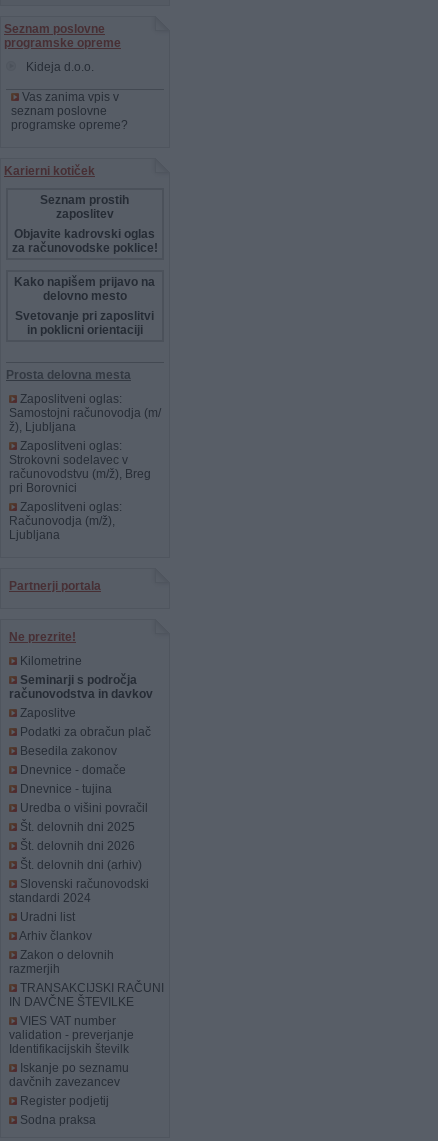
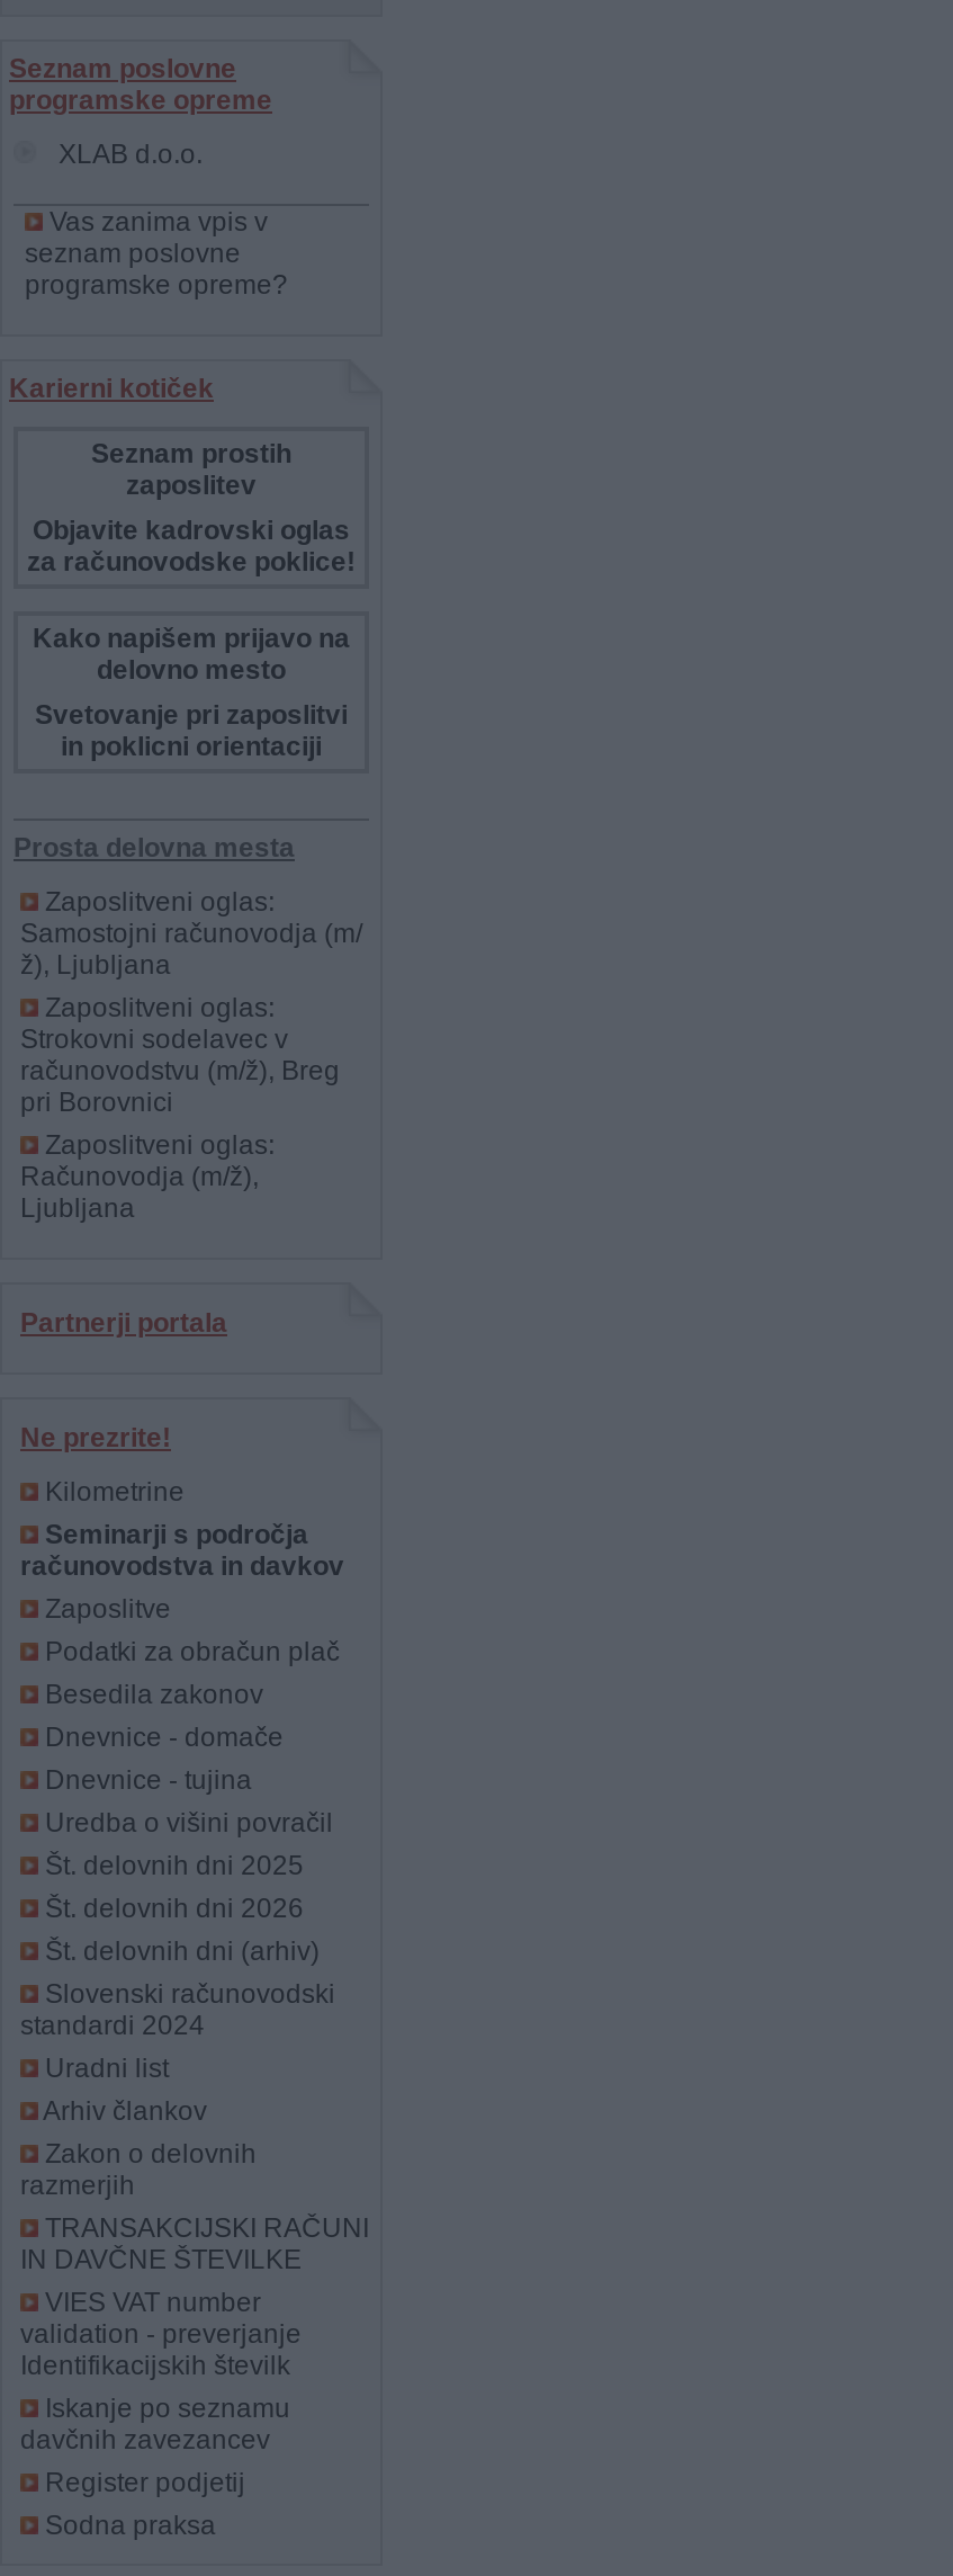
[23,60,94,74] Kideja d.o.o. -> [52,138,203,170] XLAB d.o.o.

